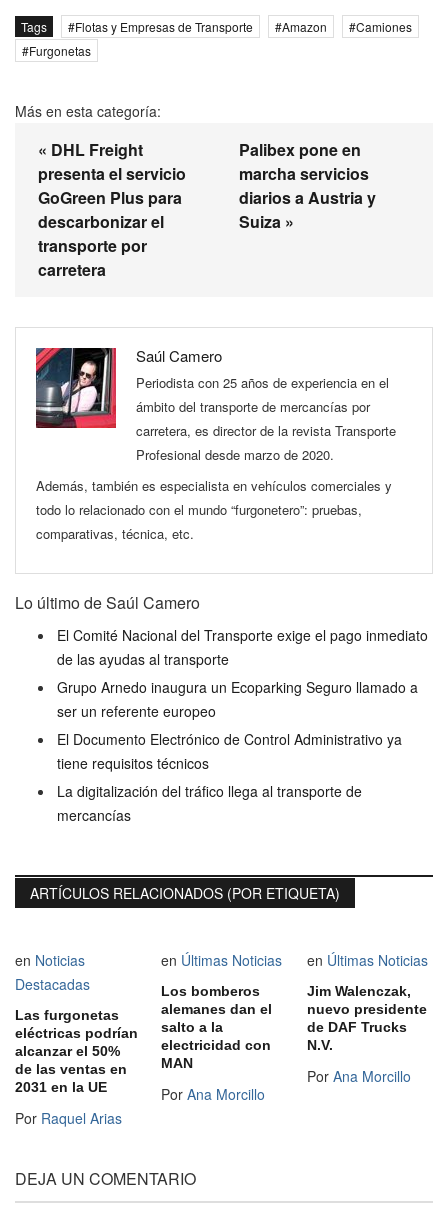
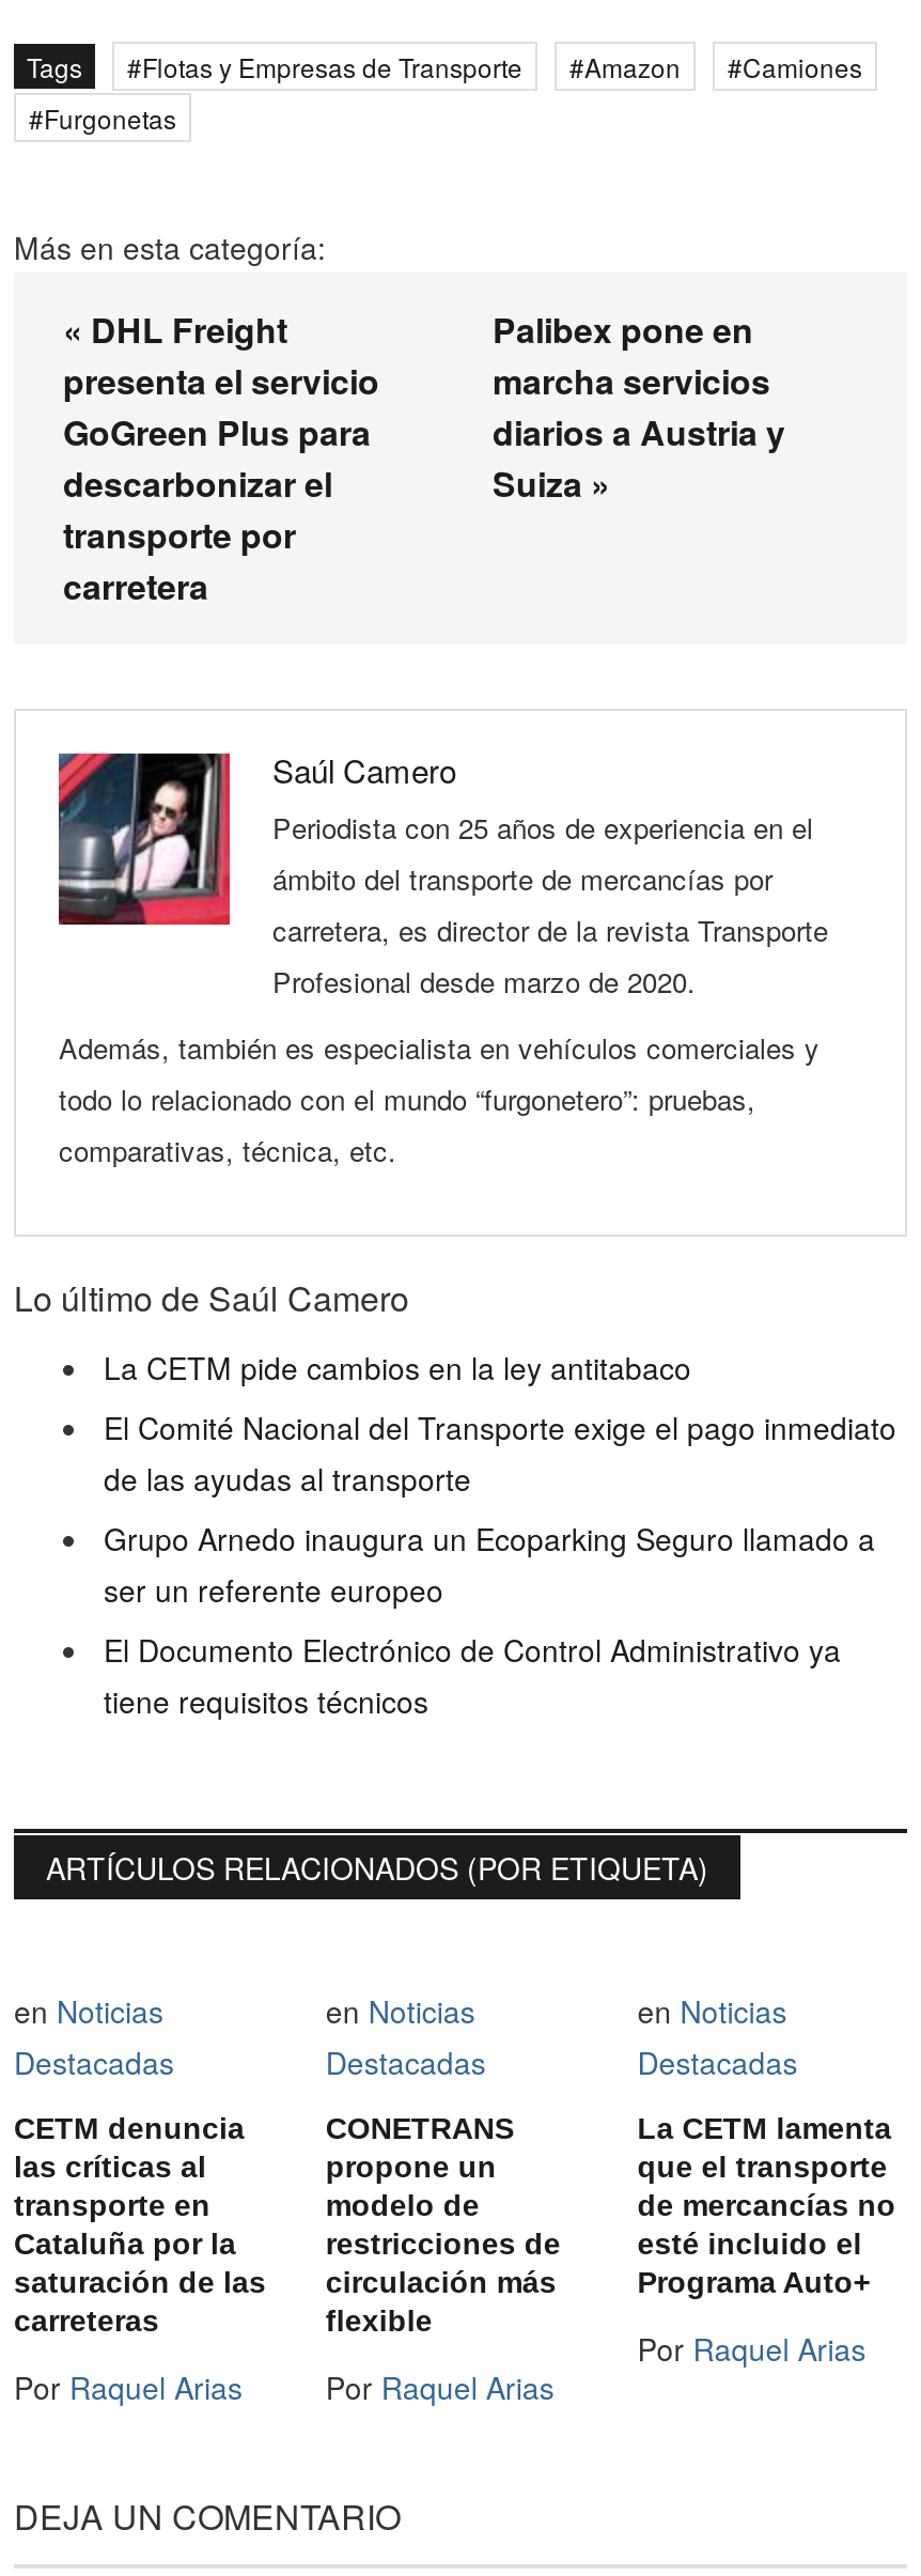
none -> [104,1347,691,1389] La CETM pide cambios en la ley antitabaco
moved [57,625,428,773] -> [104,1406,896,1723]: El Comité Nacional del Transporte exige el pago inmediato | de las ayudas al transporte | Grupo Arnedo inaugura un Ecoparking Seguro llamado a | ser un referente europeo | El Documento Electrónico de Control Administrativo ya | tiene requisitos técnicos
[57,781,362,825] La digitalización del tráfico llega al transporte de | mercancías -> none
moved [15,883,340,994] -> [14,1847,708,2084]: ARTÍCULOS RELACIONADOS (POR ETIQUETA) | en Noticias | Destacadas
[161,950,282,970] en Últimas Noticias -> [325,1990,486,2084] en Noticias | Destacadas
[307,950,428,970] en Últimas Noticias -> [637,1990,797,2084] en Noticias | Destacadas
[161,983,272,1071] Los bomberos | alemanes dan el | salto a la | electricidad con | MAN -> [325,2112,561,2338] CONETRANS | propone un | modelo de | restricciones de | circulación más | flexible
[307,983,427,1053] Jim Walenczak, | nuevo presidente | de DAF Trucks | N.V. -> [637,2112,896,2300] La CETM lamenta | que el transporte | de mercancías no | esté incluido el | Programa Auto+
[15,1007,138,1095] Las furgonetas | eléctricas podrían | alcanzar el 50% | de las ventas en | 2031 en la UE -> [14,2112,266,2338] CETM denuncia | las críticas al | transporte en | Cataluña por la | saturación de las | carreteras
[307,1066,411,1086] Por Ana Morcillo -> [637,2328,866,2371] Por Raquel Arias
[161,1084,265,1104] Por Ana Morcillo -> [325,2366,554,2409] Por Raquel Arias

